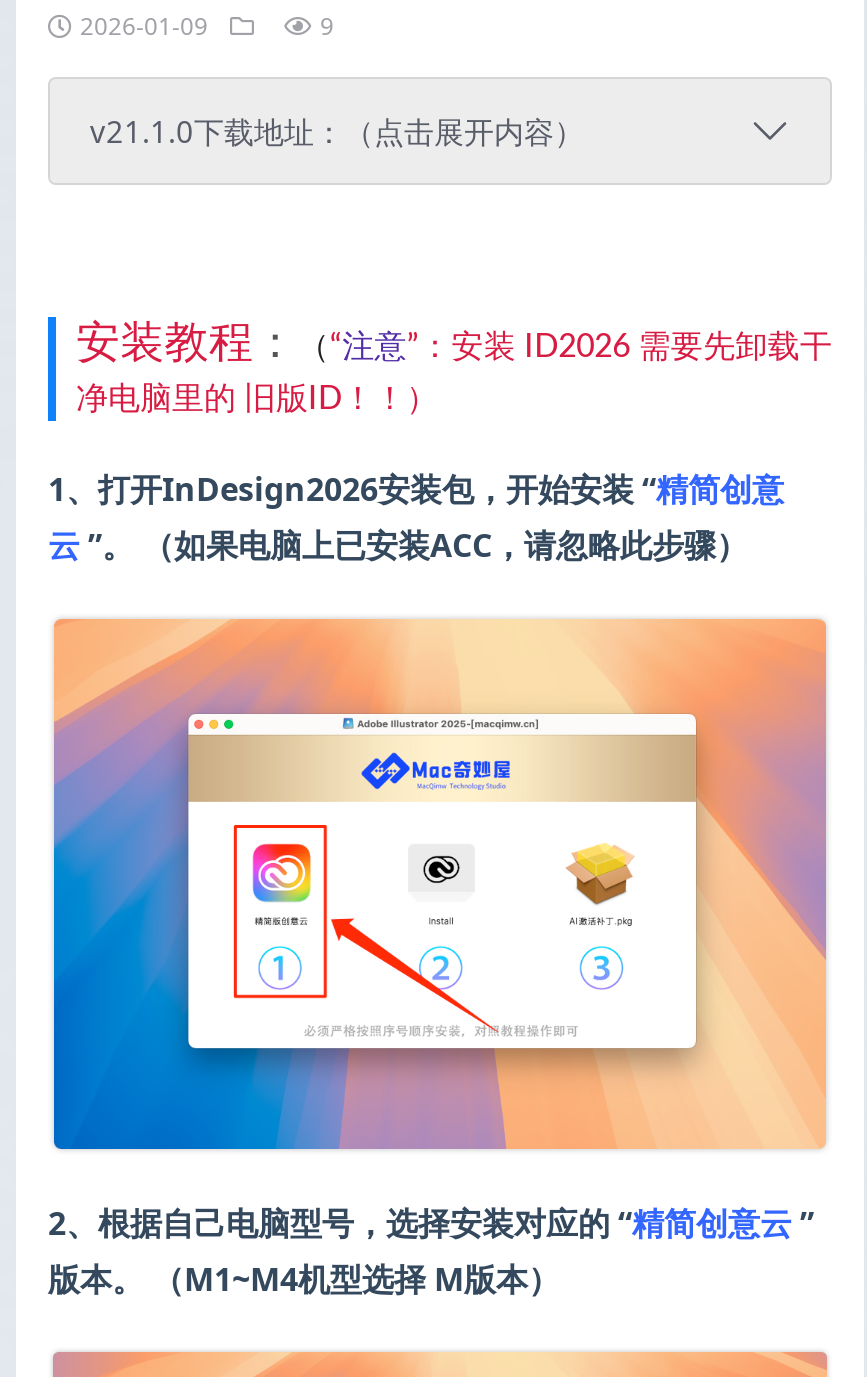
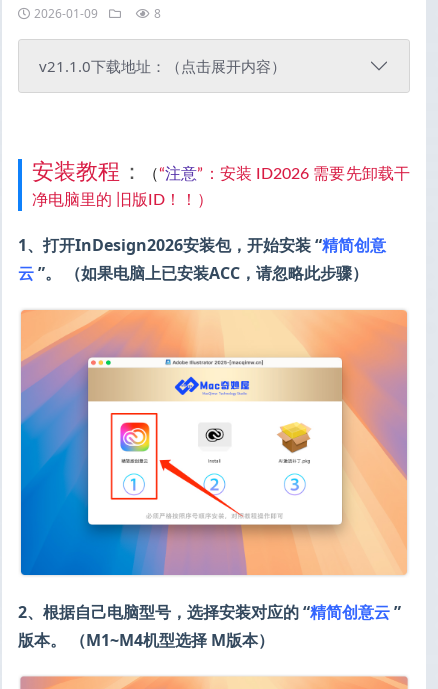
[320,9,334,43] 9 -> [154,5,161,22] 8

